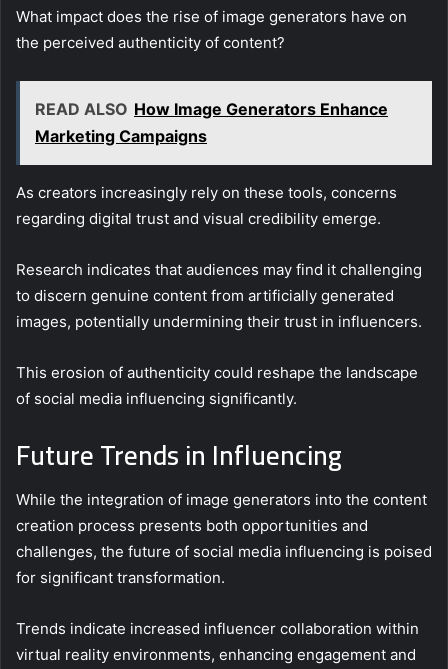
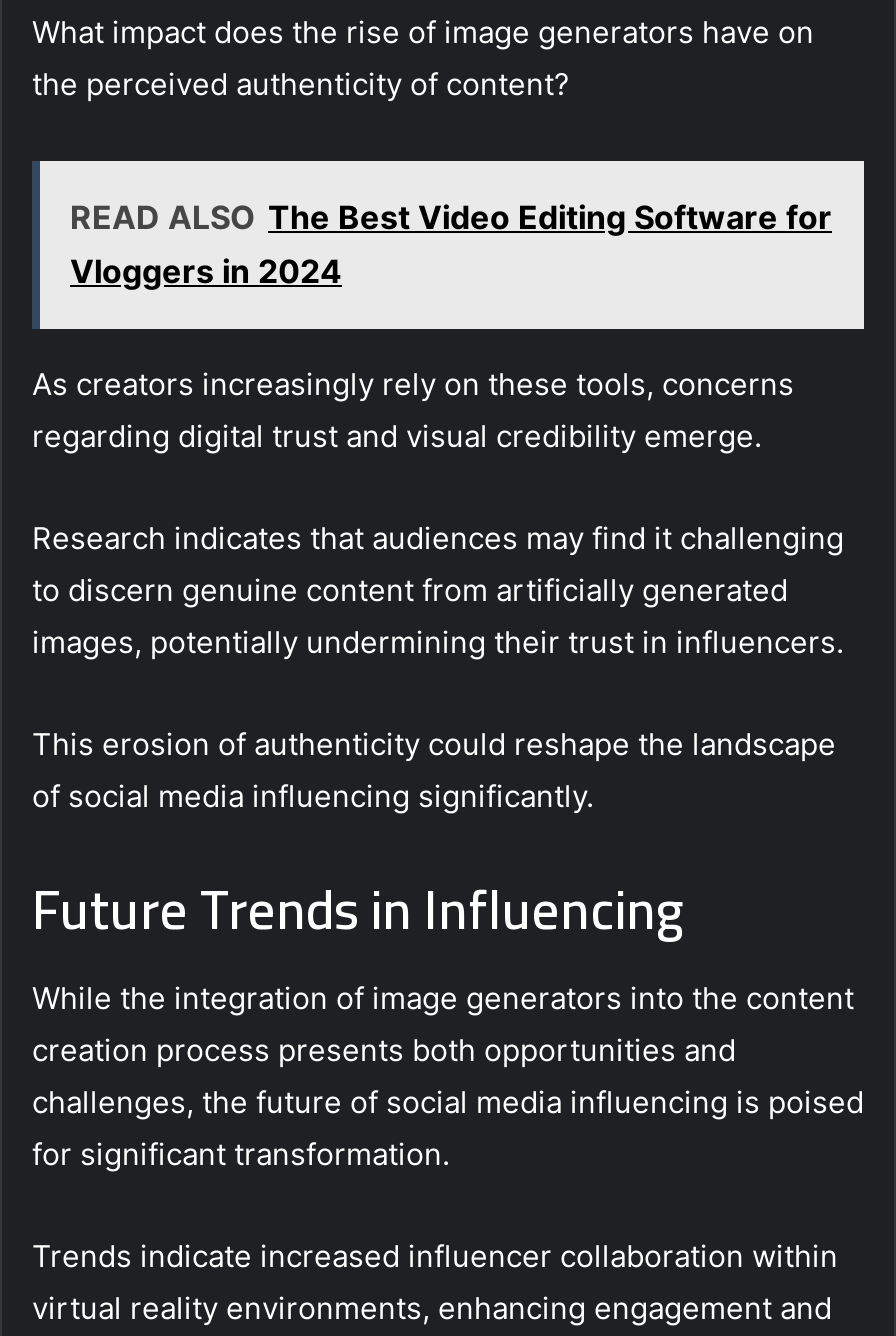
[35,98,388,145] READ ALSO How Image Generators Enhance | Marketing Campaigns -> [70,196,832,290] READ ALSO The Best Video Editing Software for | Vloggers in 2024

